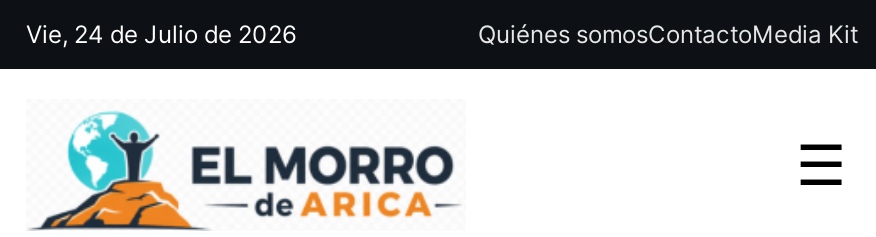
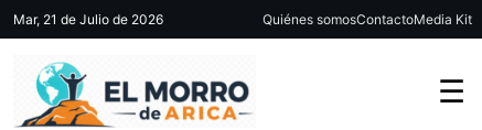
[26,19,296,49] Vie, 24 de Julio de 2026 -> [13,11,163,28] Mar, 21 de Julio de 2026

